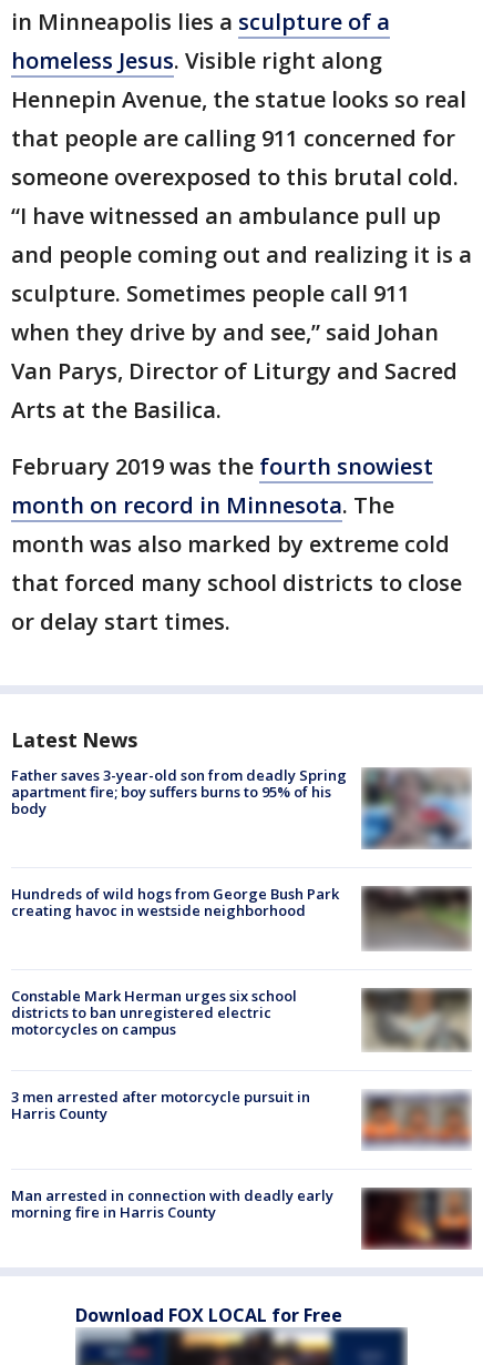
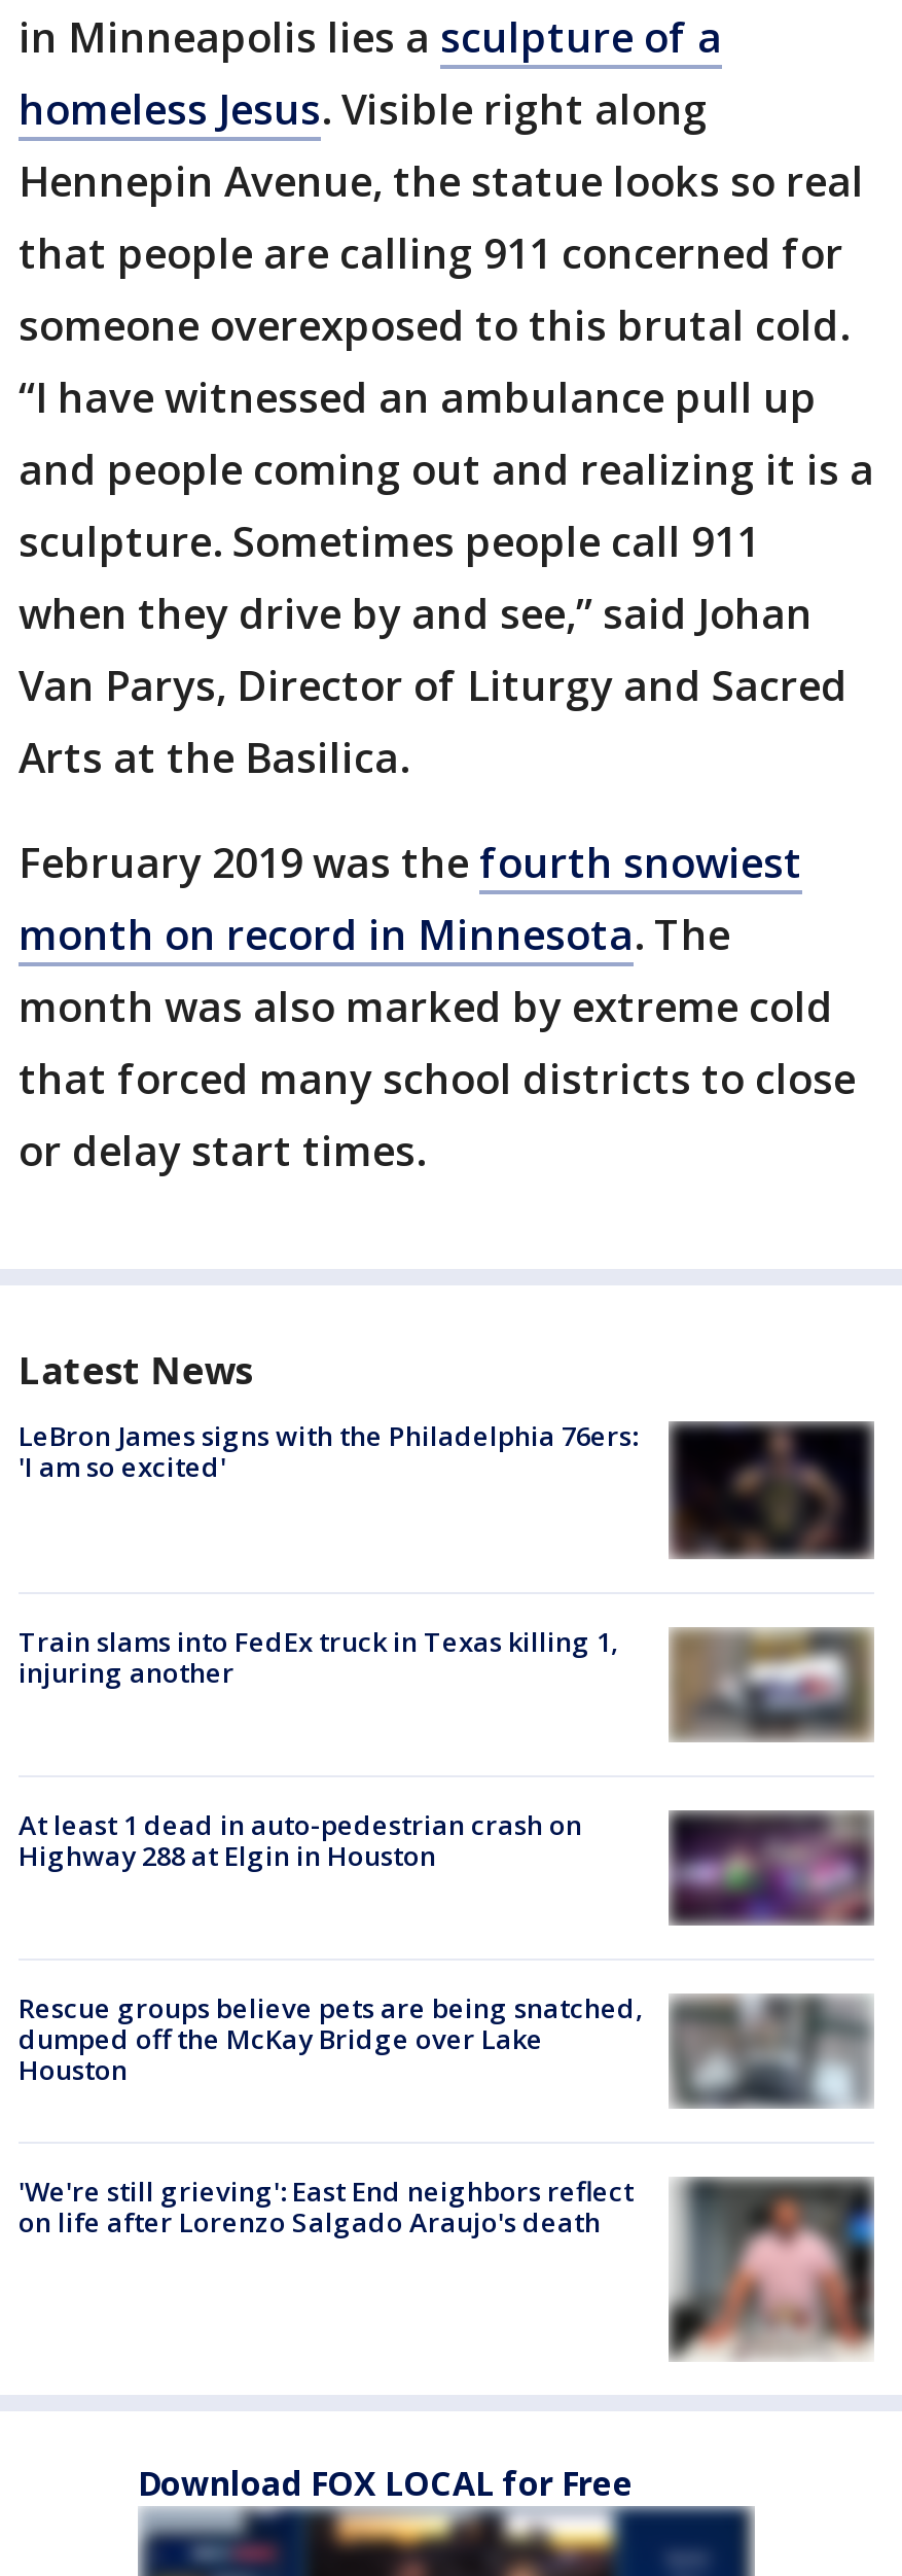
[11,765,472,850] [image] | Father saves 3-year-old son from deadly Spring | apartment fire; boy suffers burns to 95% of his | body -> [19,1417,874,1574] [image] | LeBron James signs with the Philadelphia 76ers: | 'I am so excited'
[11,878,472,950] [image] | Hundreds of wild hogs from George Bush Park | creating havoc in westside neighborhood -> [19,1622,874,1761] [image] | Train slams into FedEx truck in Texas killing 1, | injuring another
[361,977,472,1052] [image] -> [666,1810,874,1948] [image]
[11,986,297,1039] Constable Mark Herman urges six school | districts to ban unregistered electric | motorcycles on campus -> [19,1806,582,1874] At least 1 dead in auto-pedestrian crash on | Highway 288 at Elgin in Houston
[361,1076,472,1149] [image] -> [671,1991,874,2131] [image]
[11,1087,310,1123] 3 men arrested after motorcycle pursuit in | Harris County -> [19,1990,644,2089] Rescue groups believe pets are being snatched, | dumped off the McKay Bridge over Lake | Houston
[11,1174,472,1250] [image] | Man arrested in connection with deadly early | morning fire in Harris County -> [19,2173,876,2360] [image] | 'We're still grieving': East End neighbors reflect | on life after Lorenzo Salgado Araujo's death

